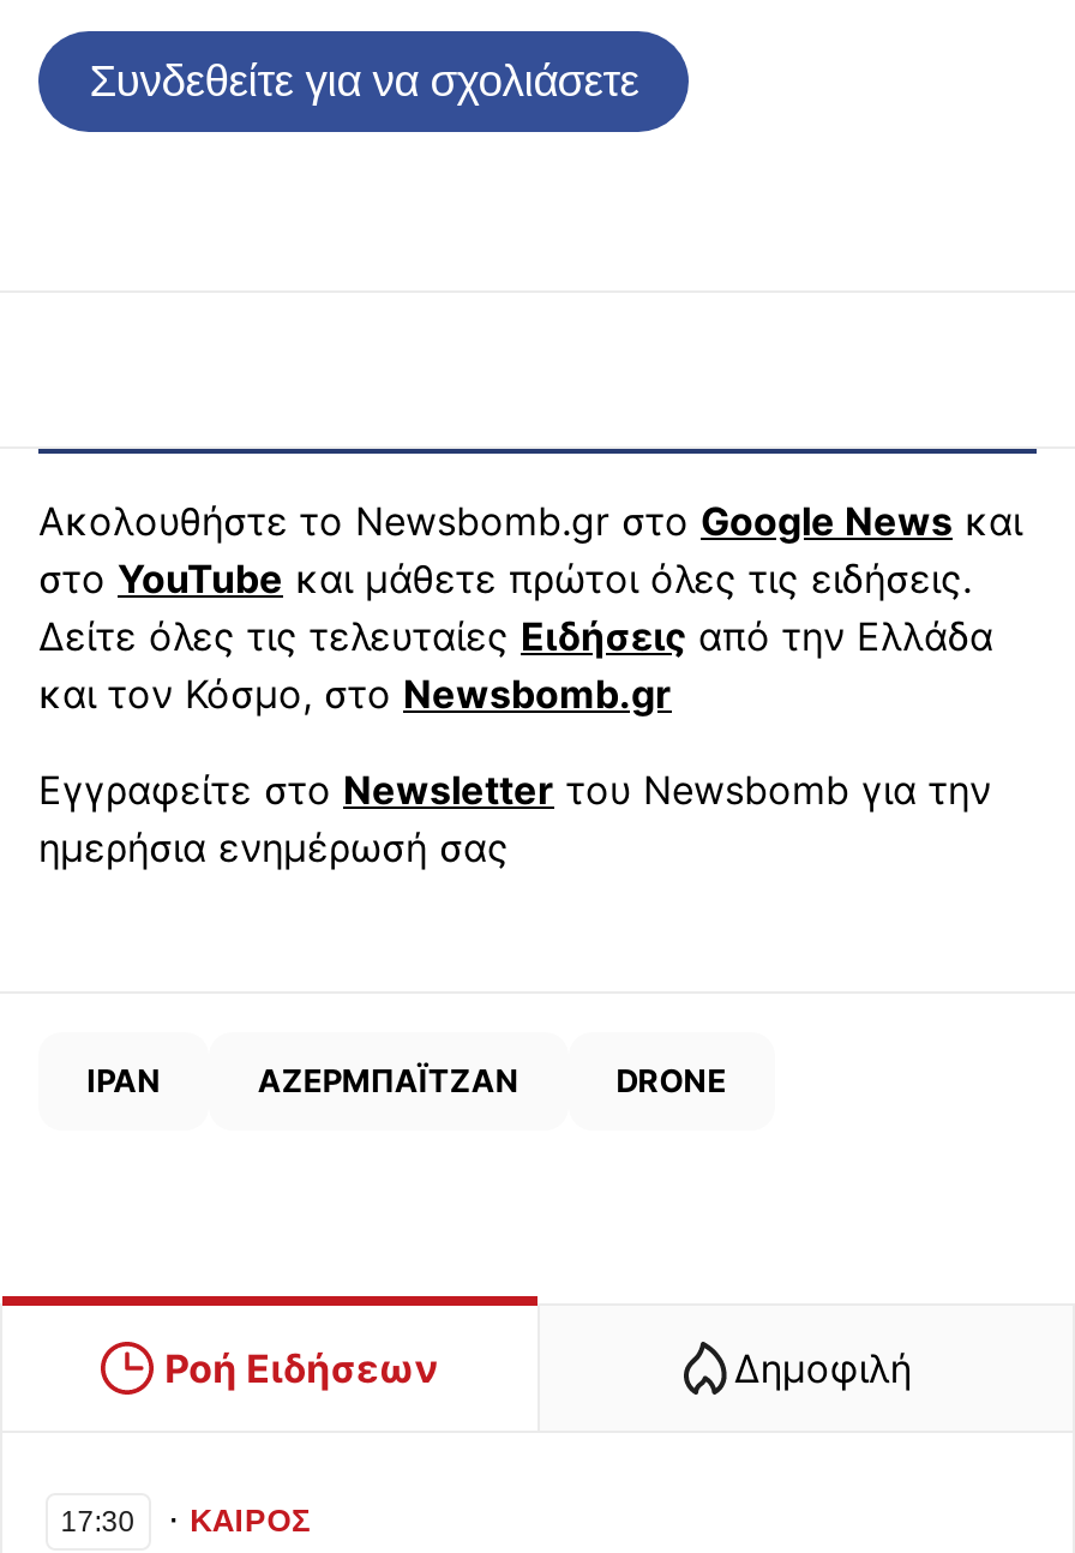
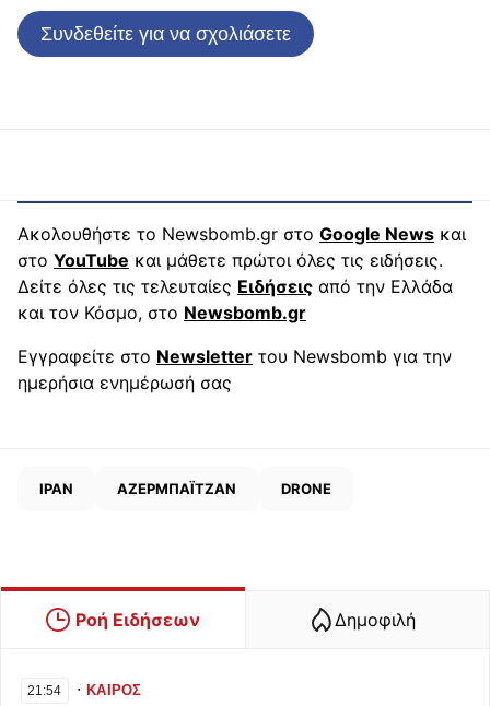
[60,1507,135,1540] 17:30 -> [28,683,61,698] 21:54

